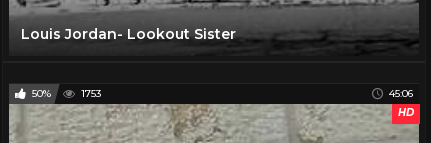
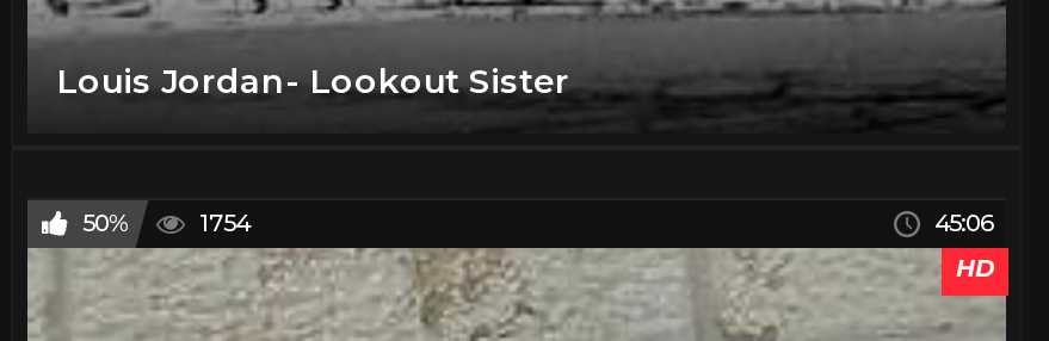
[81,87,101,100] 1753 -> [199,207,249,238] 1754

